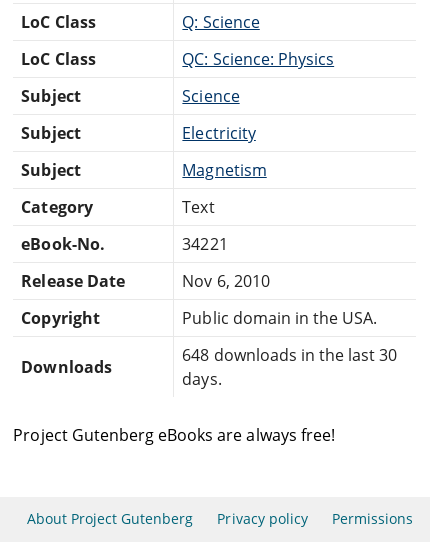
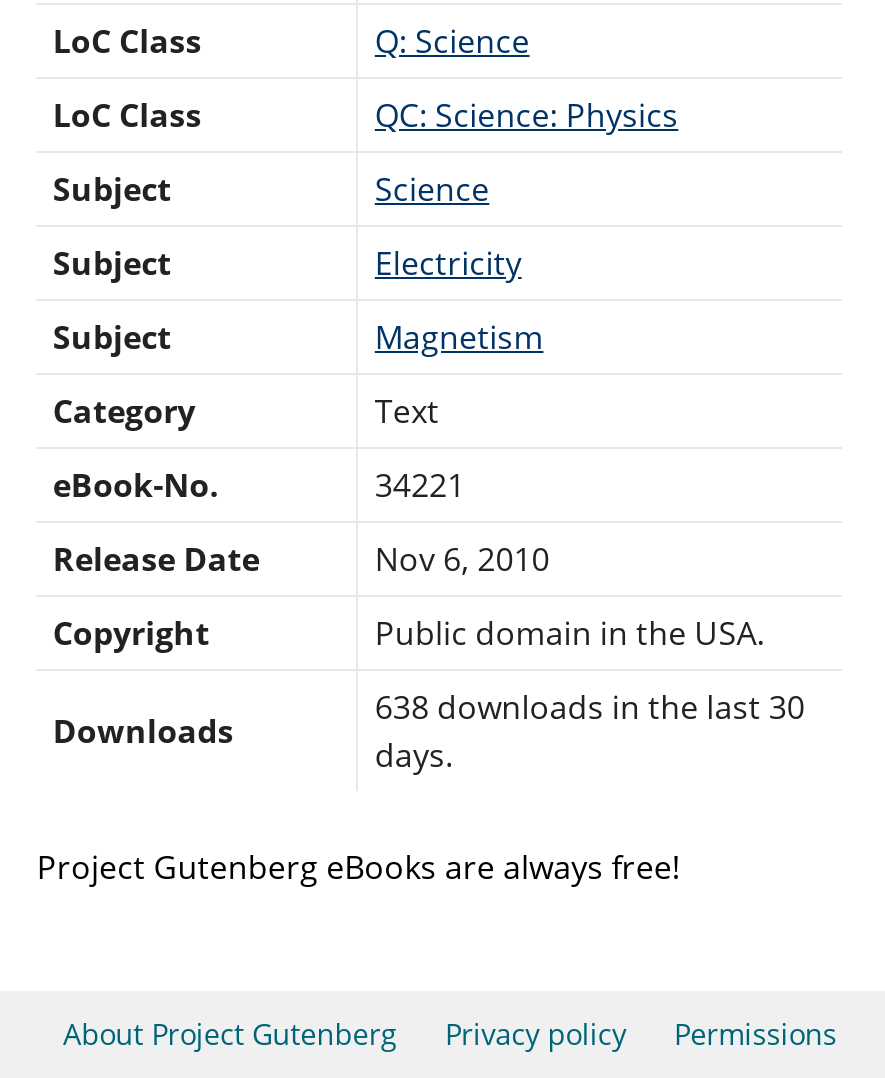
[182,344,397,366] 648 downloads in the last 30 -> [375,684,805,728] 638 downloads in the last 30

